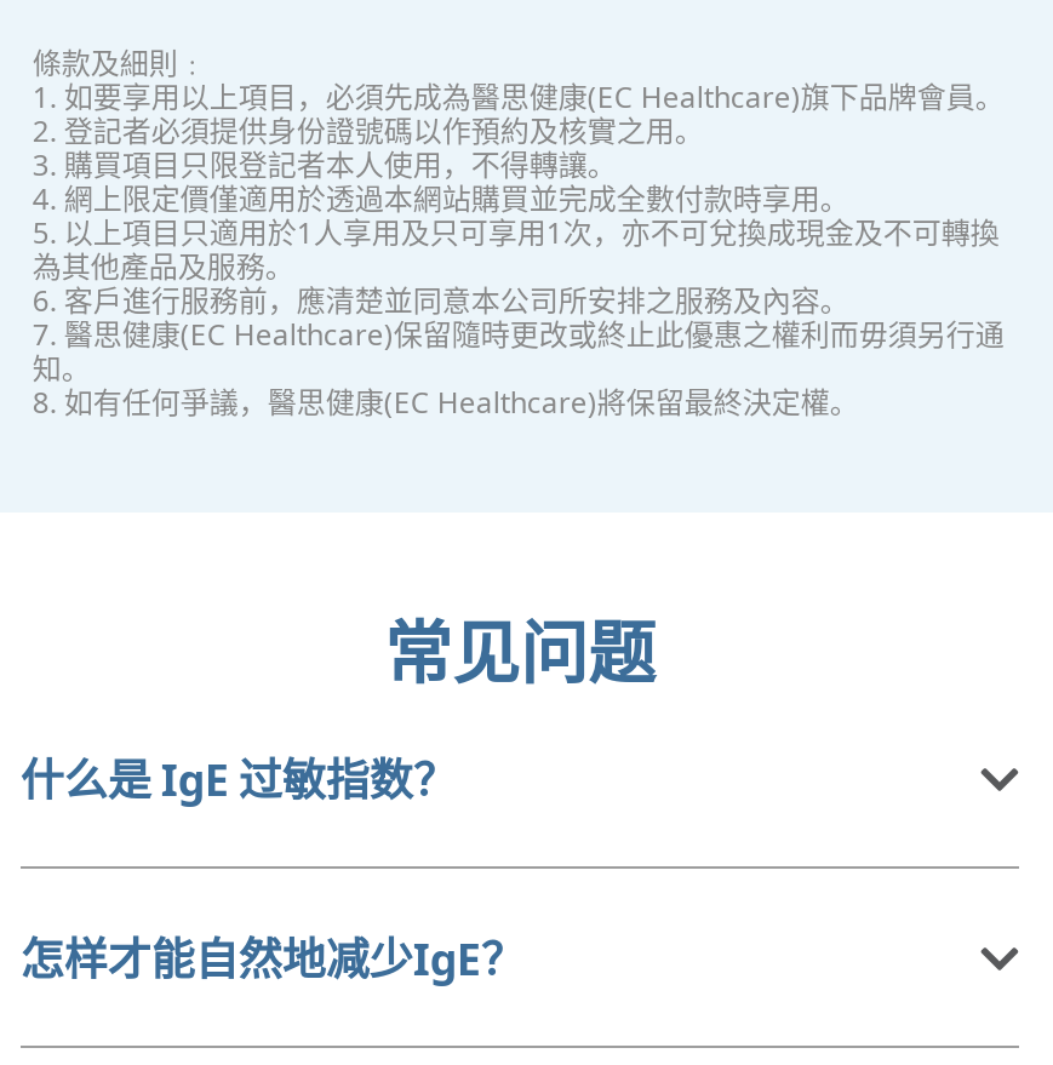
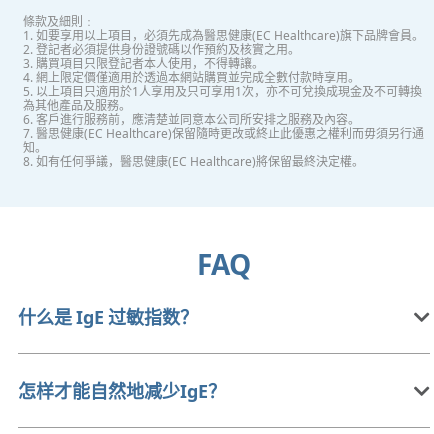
[384,600,656,697] 常见问题 -> [197,243,251,283] FAQ

